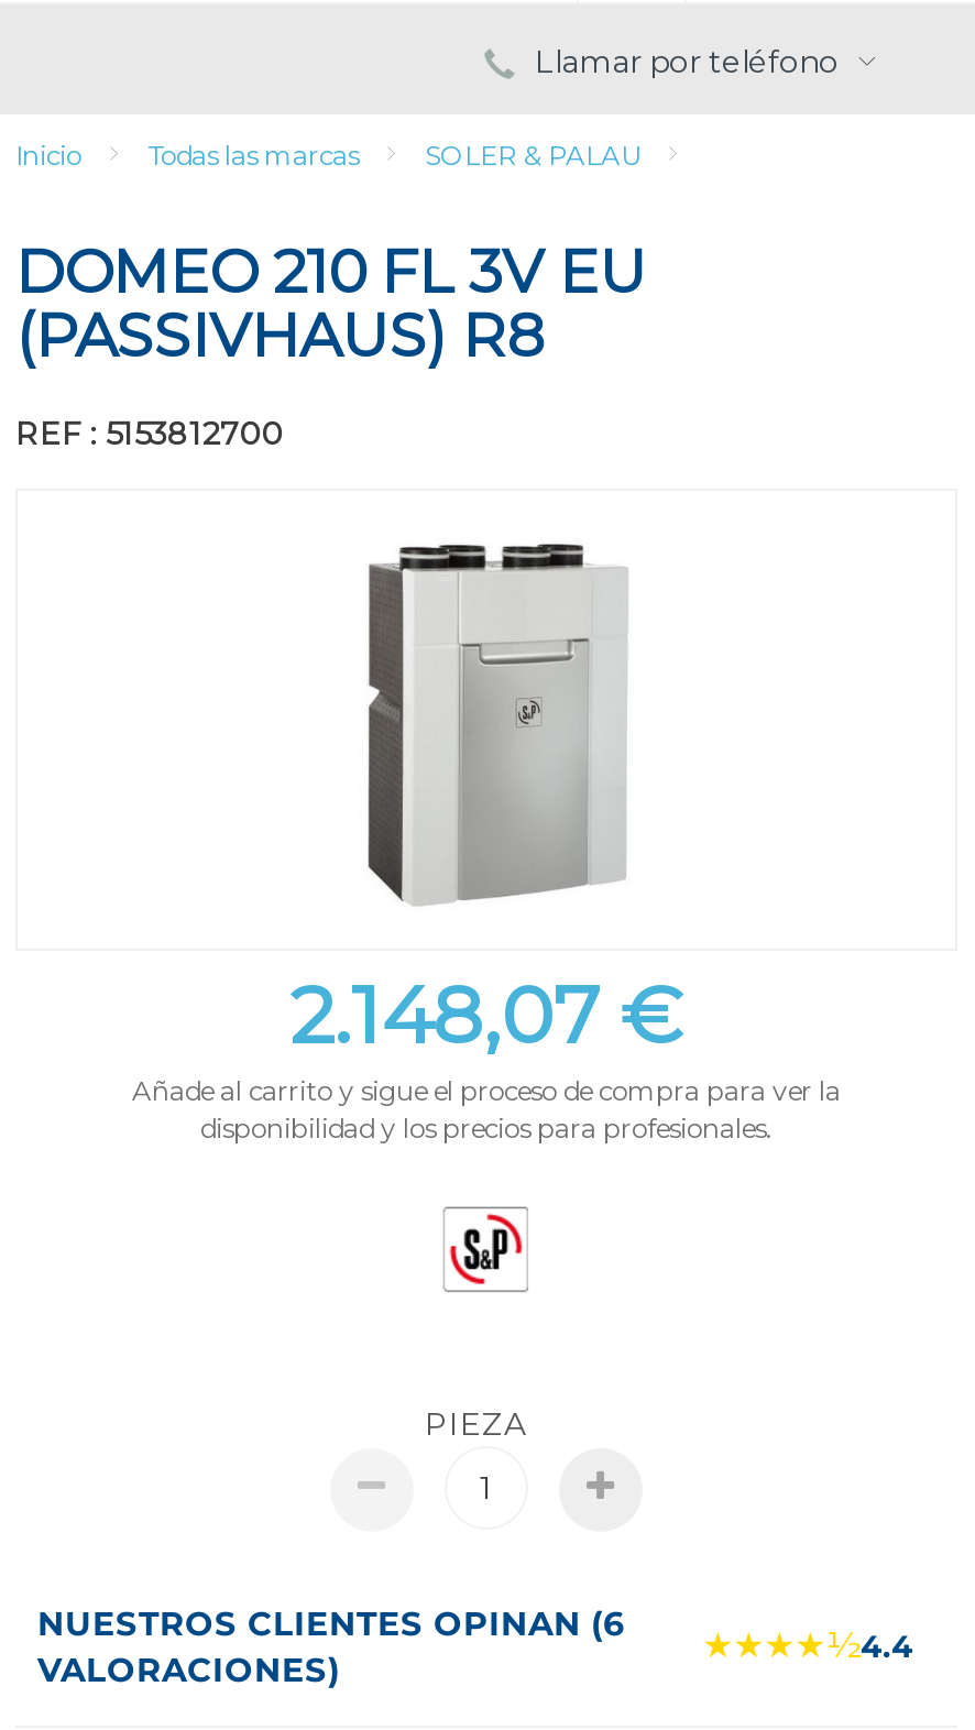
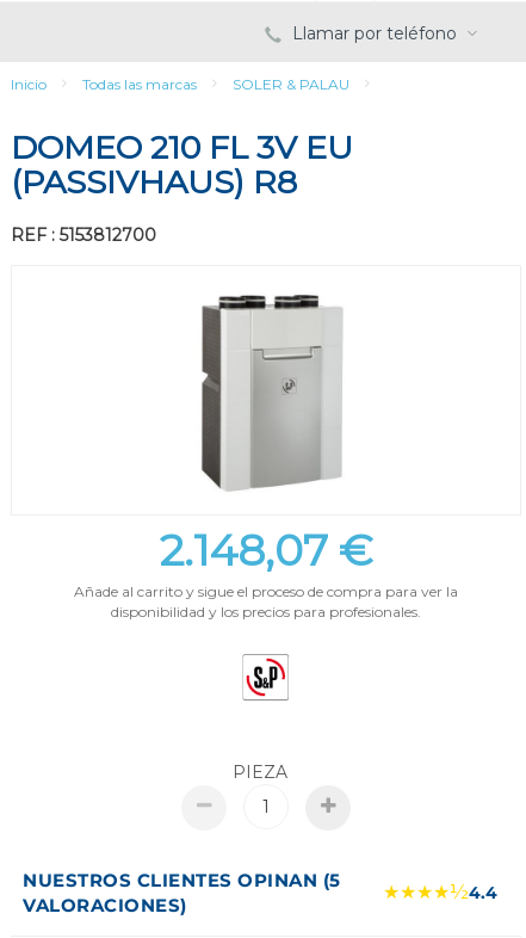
[37,1603,626,1645] NUESTROS CLIENTES OPINAN (6 -> [23,869,341,892] NUESTROS CLIENTES OPINAN (5

